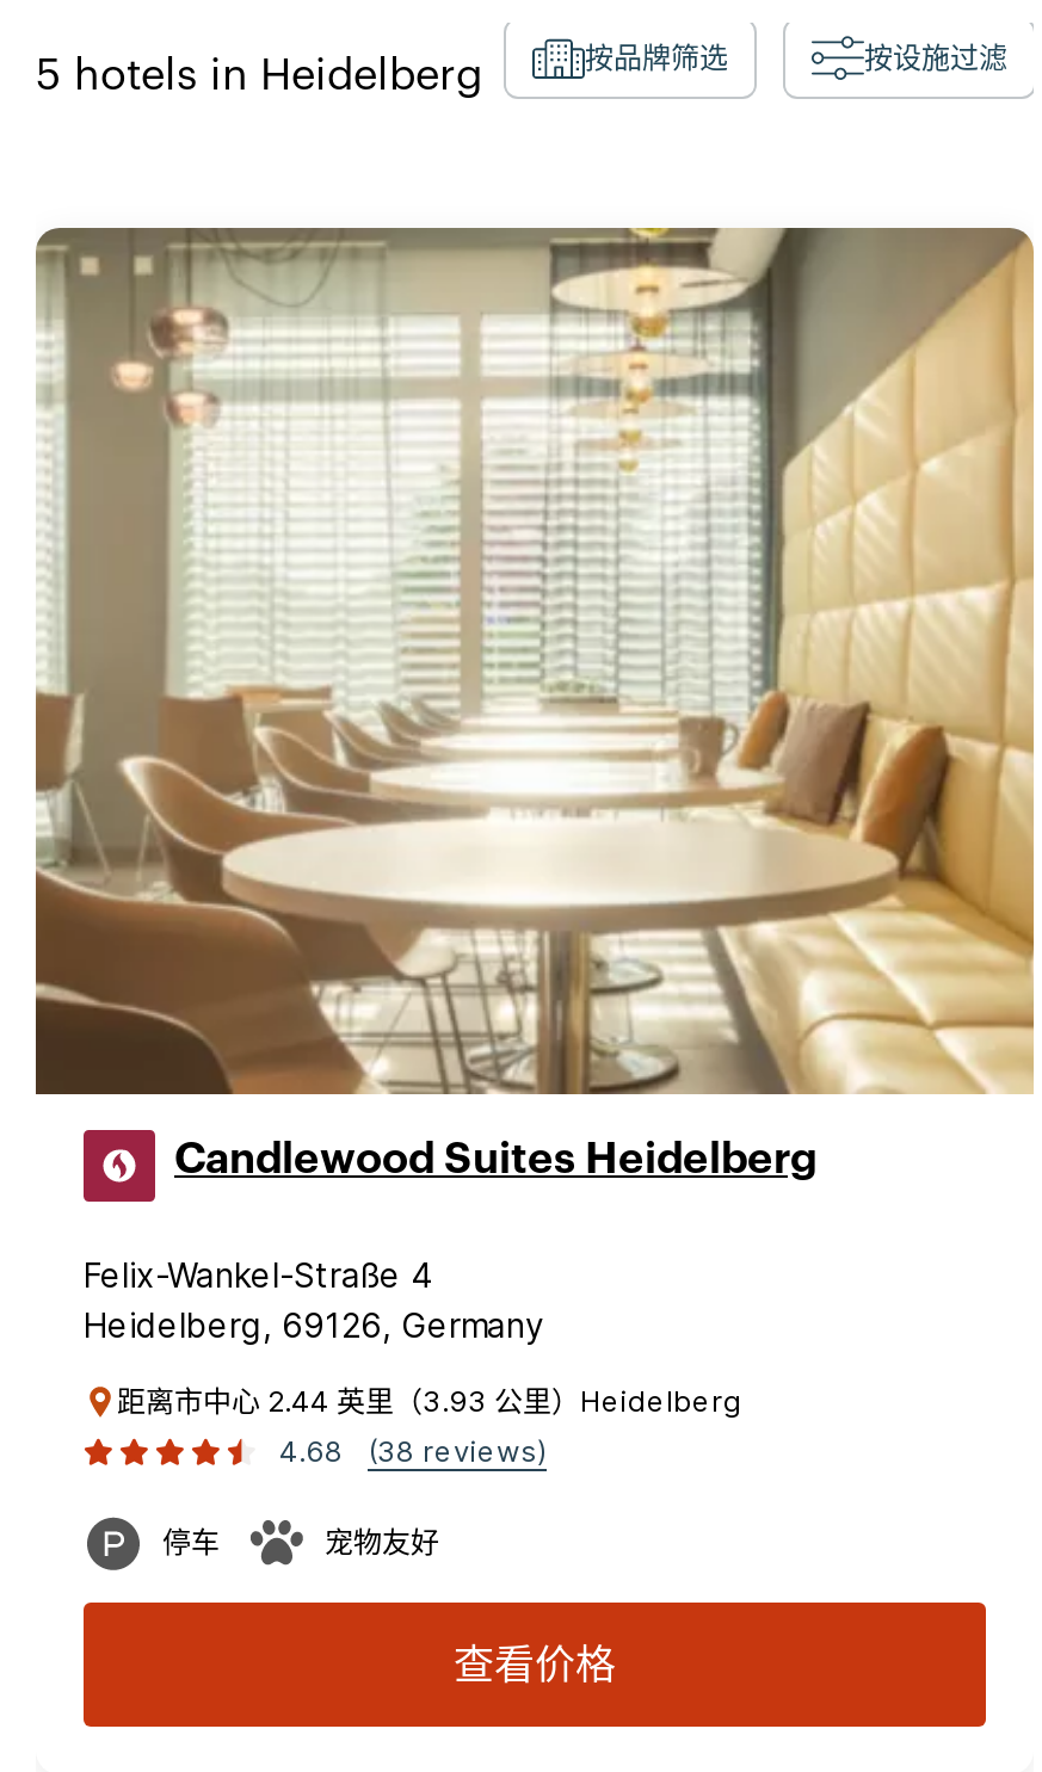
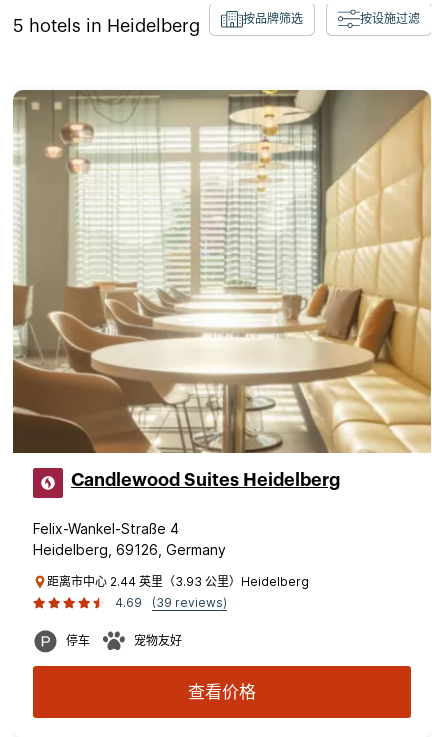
[279,1432,344,1468] 4.68 -> [115,595,142,610] 4.69
[368,1432,547,1468] (38 reviews) -> [152,595,227,610] (39 reviews)

